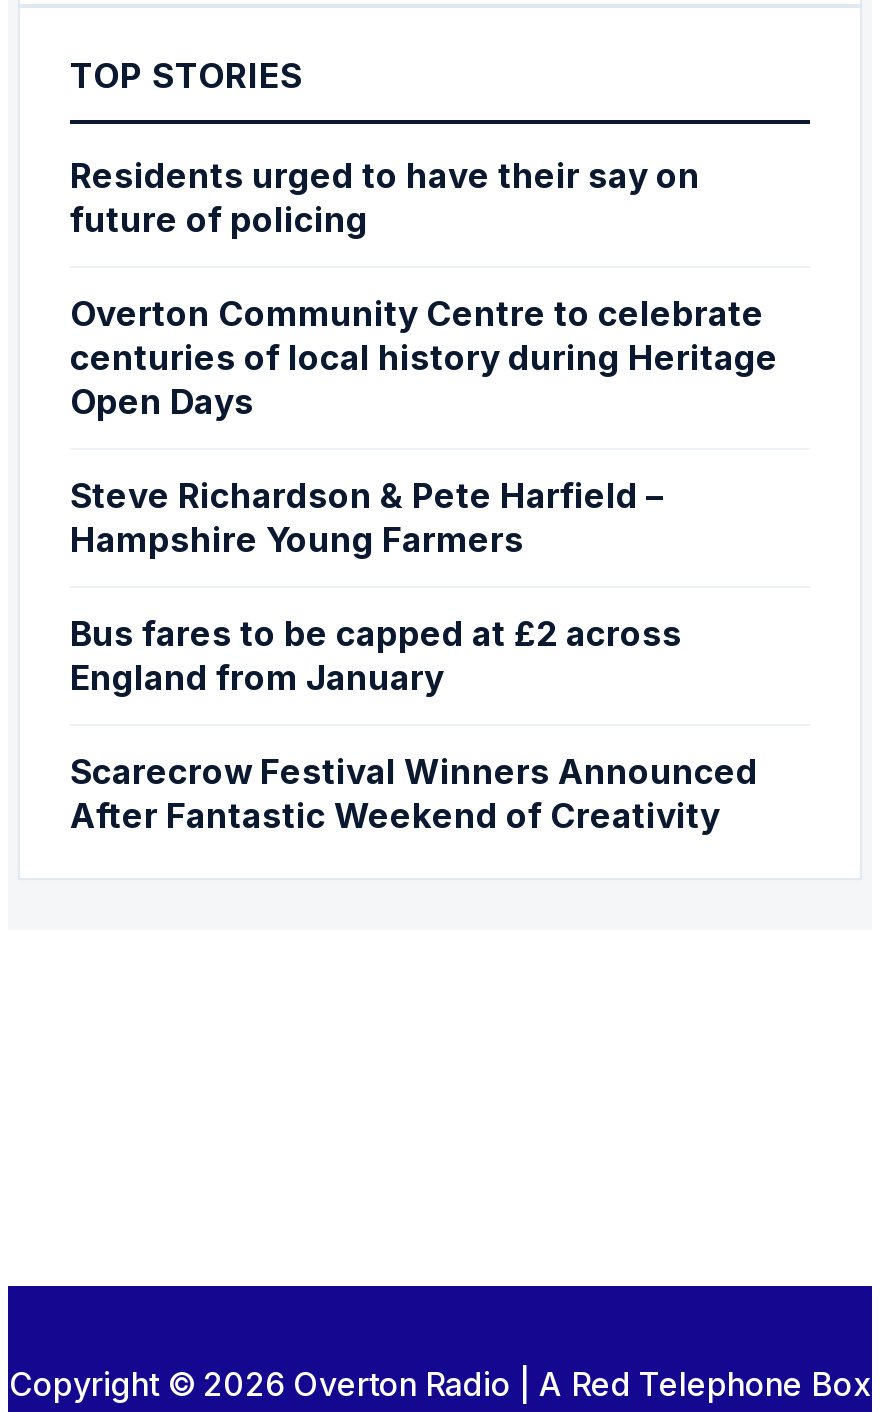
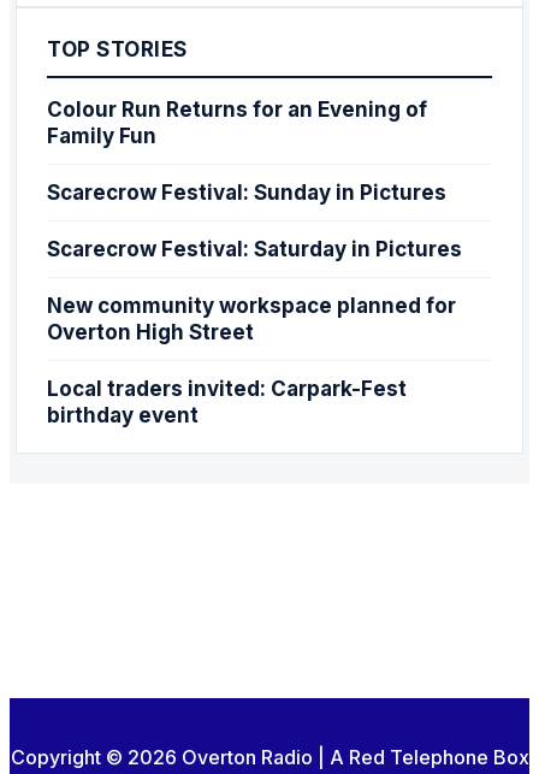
[70,156,700,240] Residents urged to have their say on | future of policing -> [47,98,427,148] Colour Run Returns for an Evening of | Family Fun
[70,294,778,422] Overton Community Centre to celebrate | centuries of local history during Heritage | Open Days -> [47,181,446,205] Scarecrow Festival: Sunday in Pictures
[70,476,664,560] Steve Richardson & Pete Harfield – | Hampshire Young Farmers -> [47,237,462,261] Scarecrow Festival: Saturday in Pictures
[70,614,682,698] Bus fares to be capped at £2 across | England from January -> [47,294,456,344] New community workspace planned for | Overton High Street
[70,752,758,836] Scarecrow Festival Winners Announced | After Fantastic Weekend of Creativity -> [47,377,407,427] Local traders invited: Carpark-Fest | birthday event

